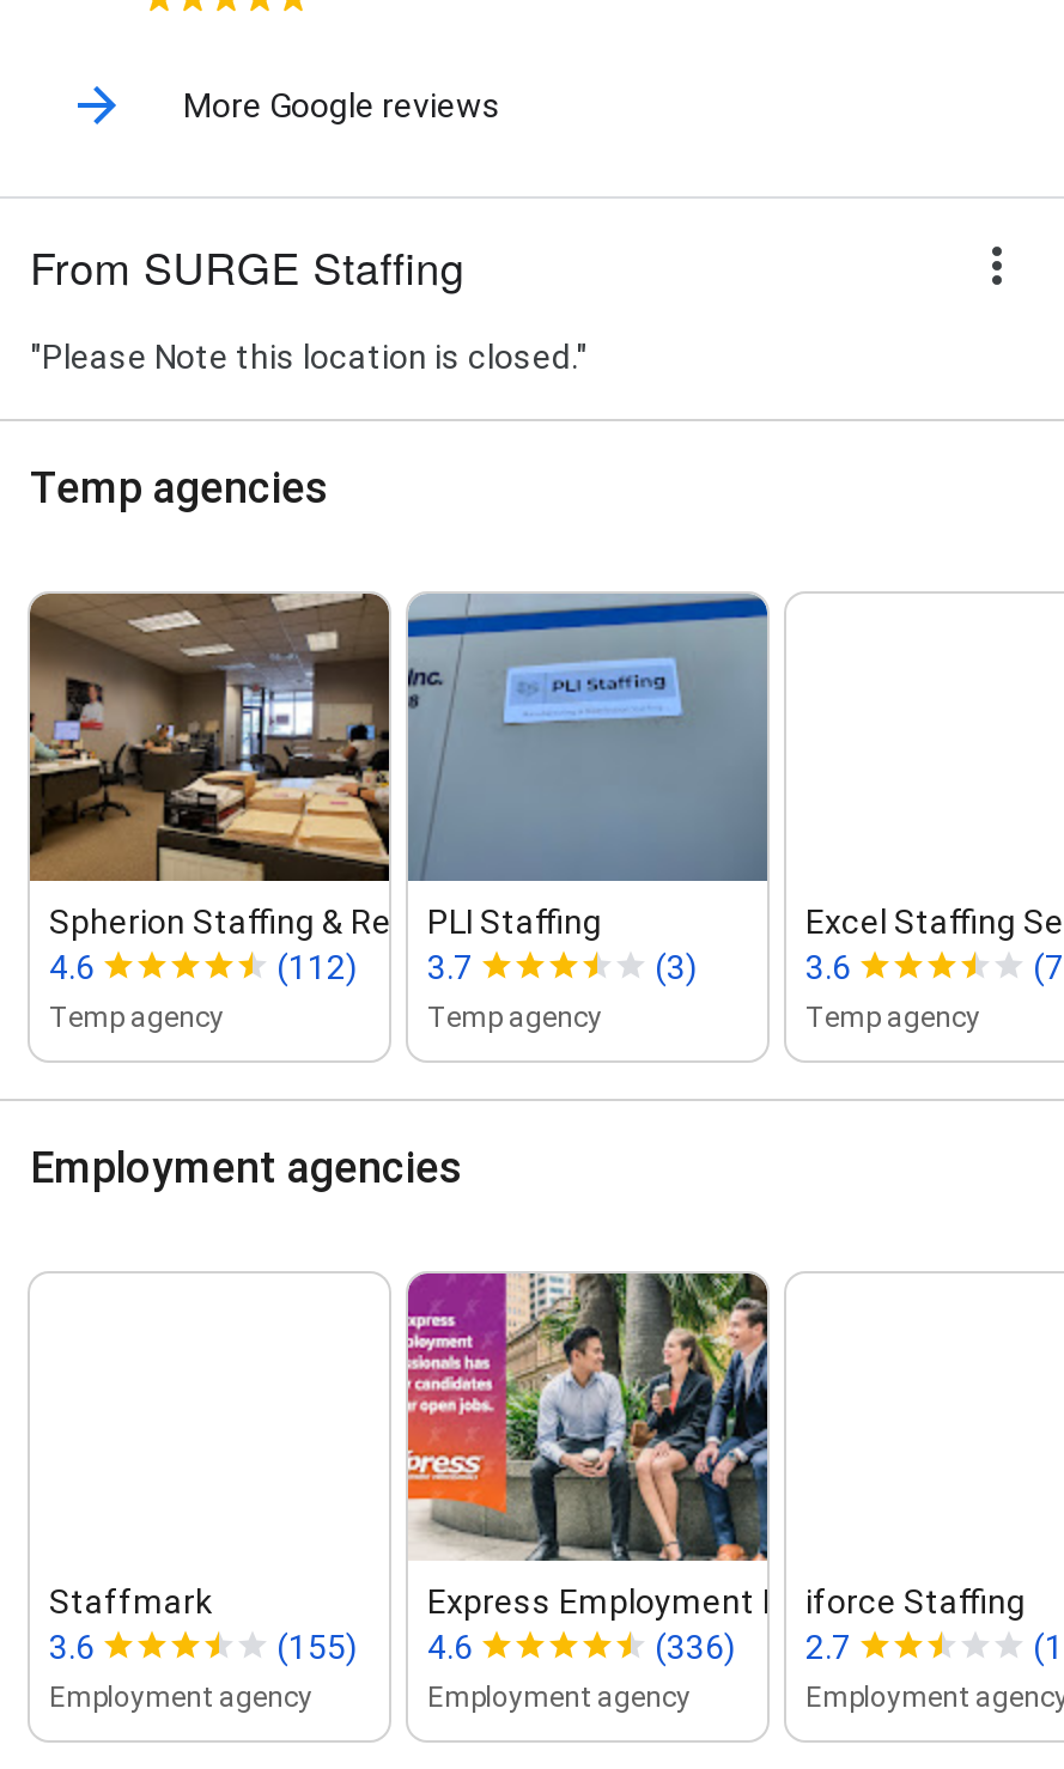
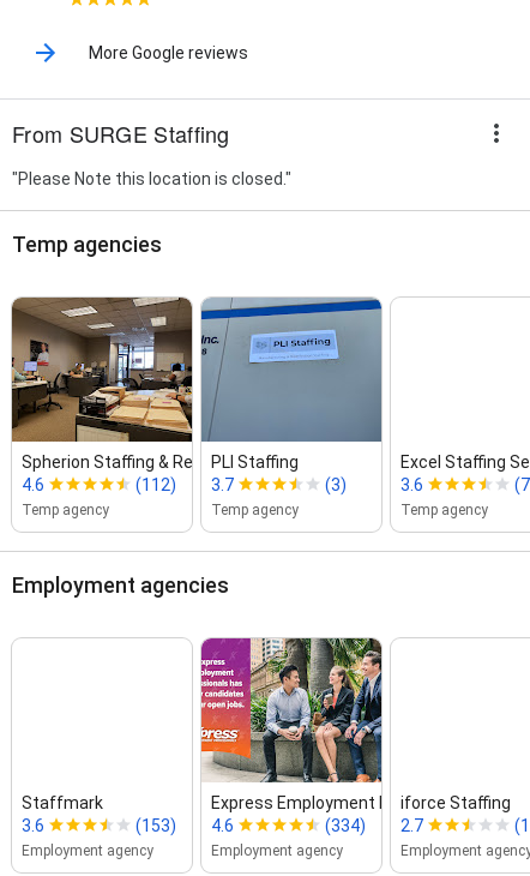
[276,1627,473,1665] (155) 4.6 -> [135,816,234,835] (153) 4.6
[655,1627,851,1665] (336) 2.7 -> [325,816,423,835] (334) 2.7

